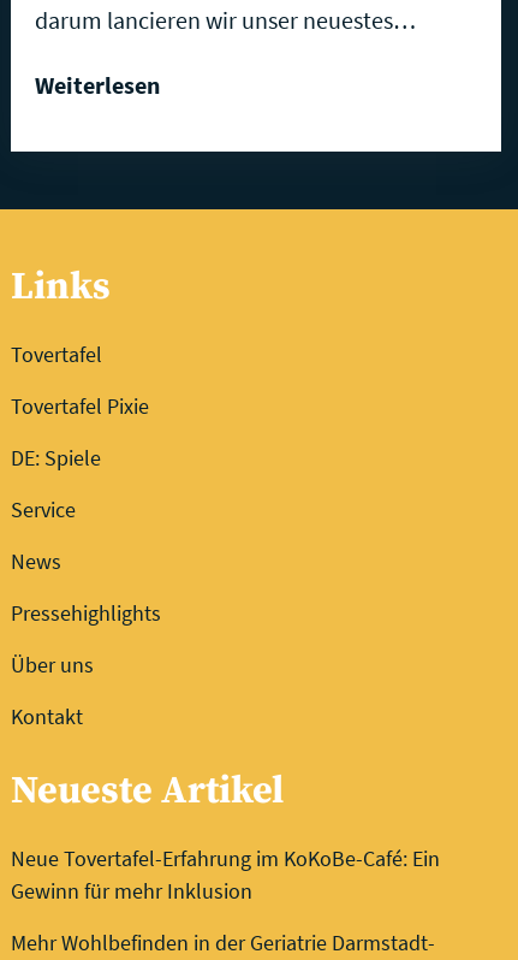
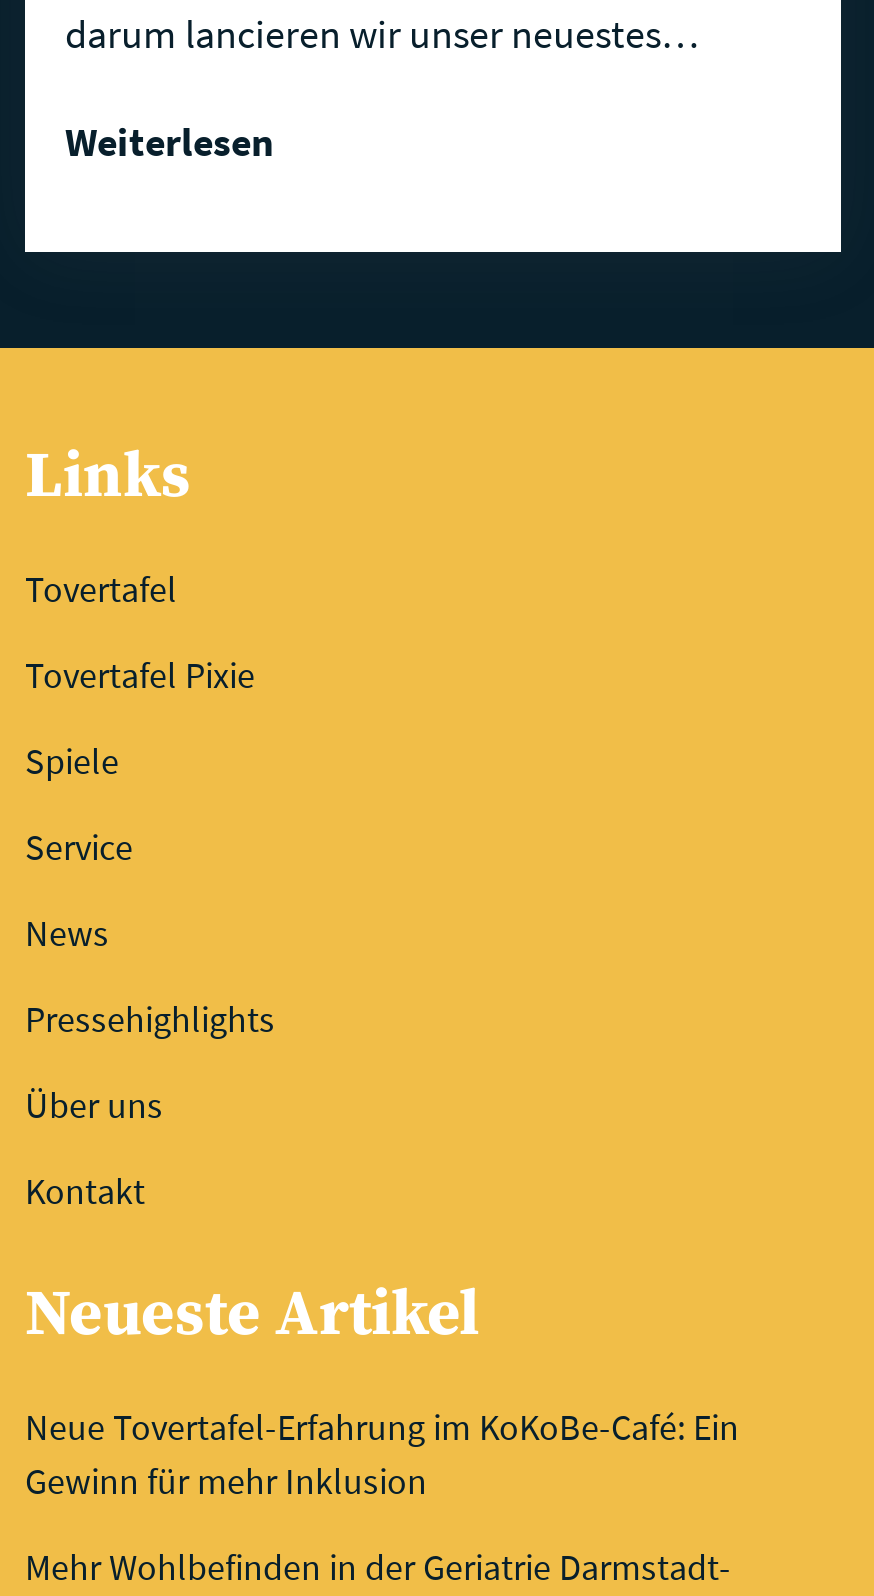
[11,444,101,471] DE: Spiele -> [25,738,119,784] Spiele

